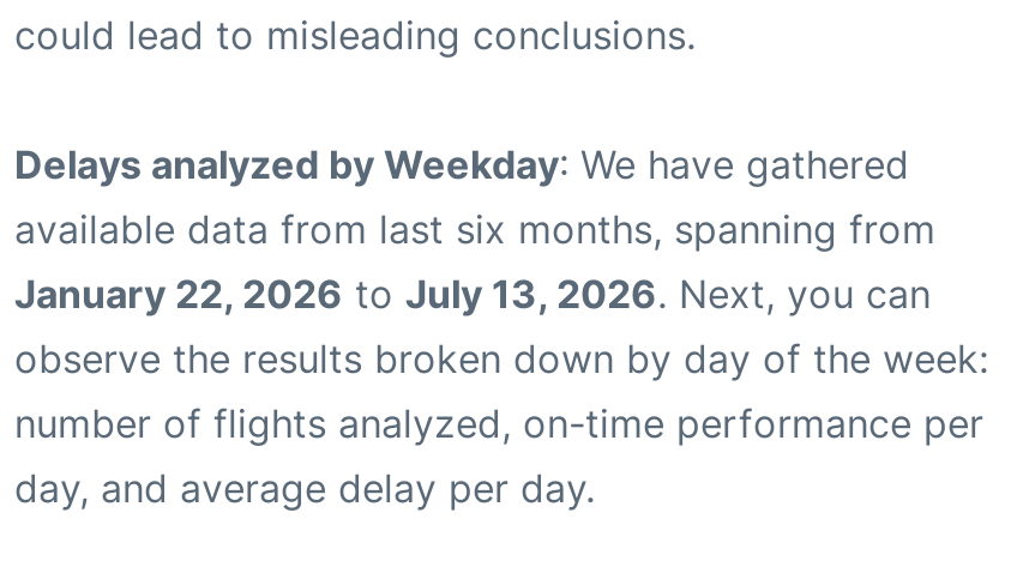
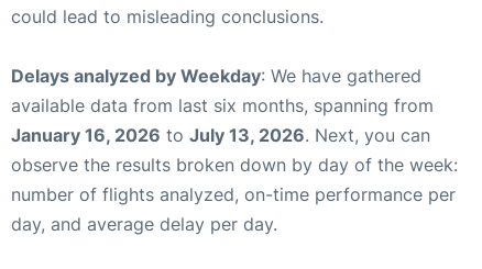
[14,269,931,317] January 22, 2026 to July 13, 2026. Next, you can -> [11,124,430,146] January 16, 2026 to July 13, 2026. Next, you can

